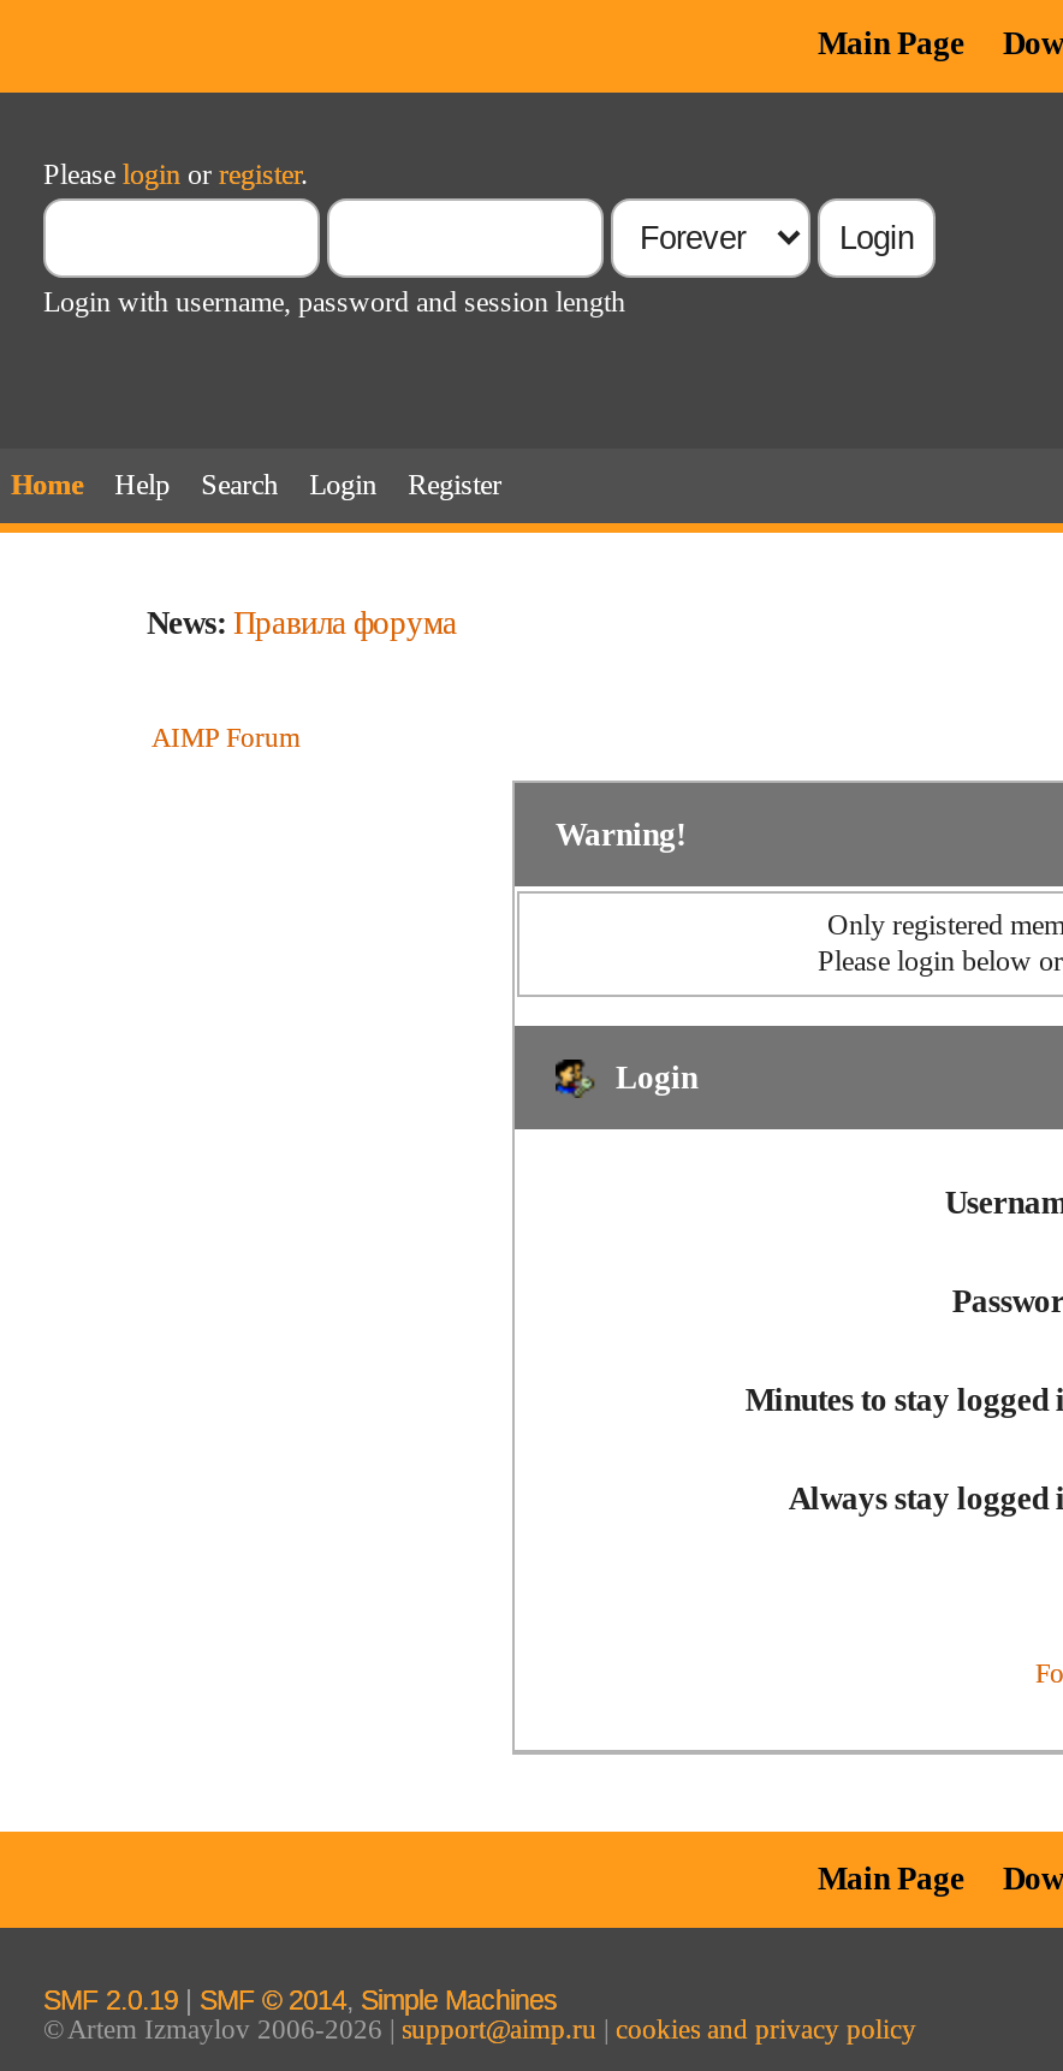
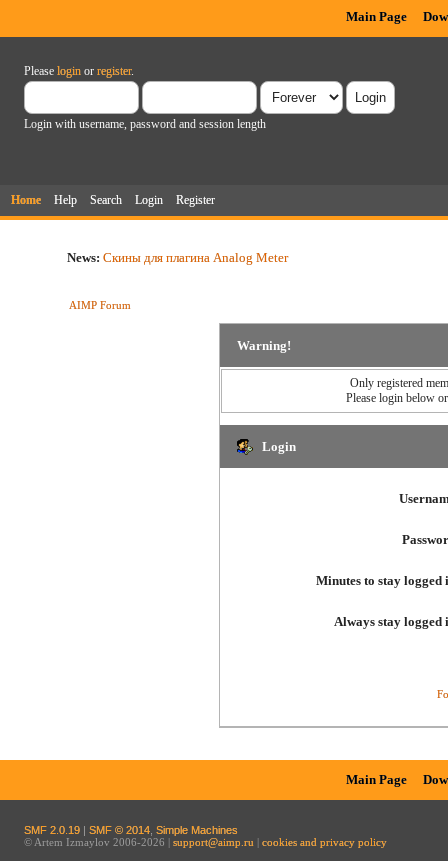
[147,605,457,641] News: Правила форума -> [67,250,288,265] News: Скины для плагина Analog Meter

